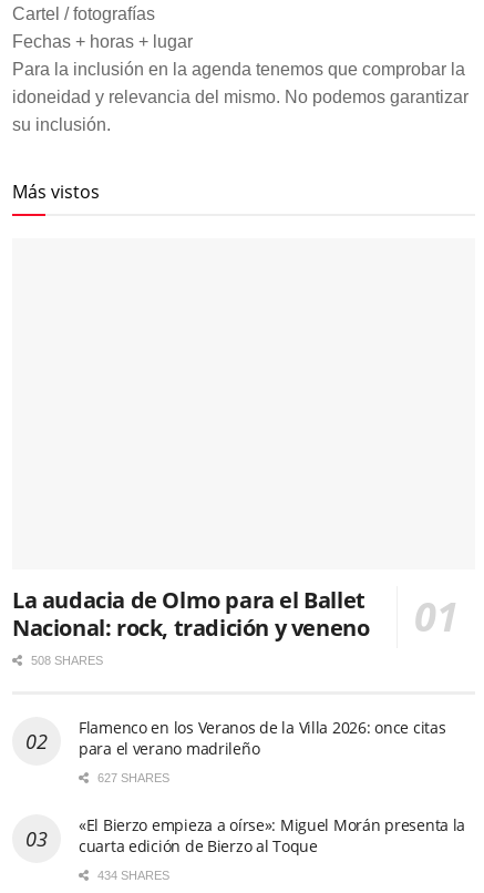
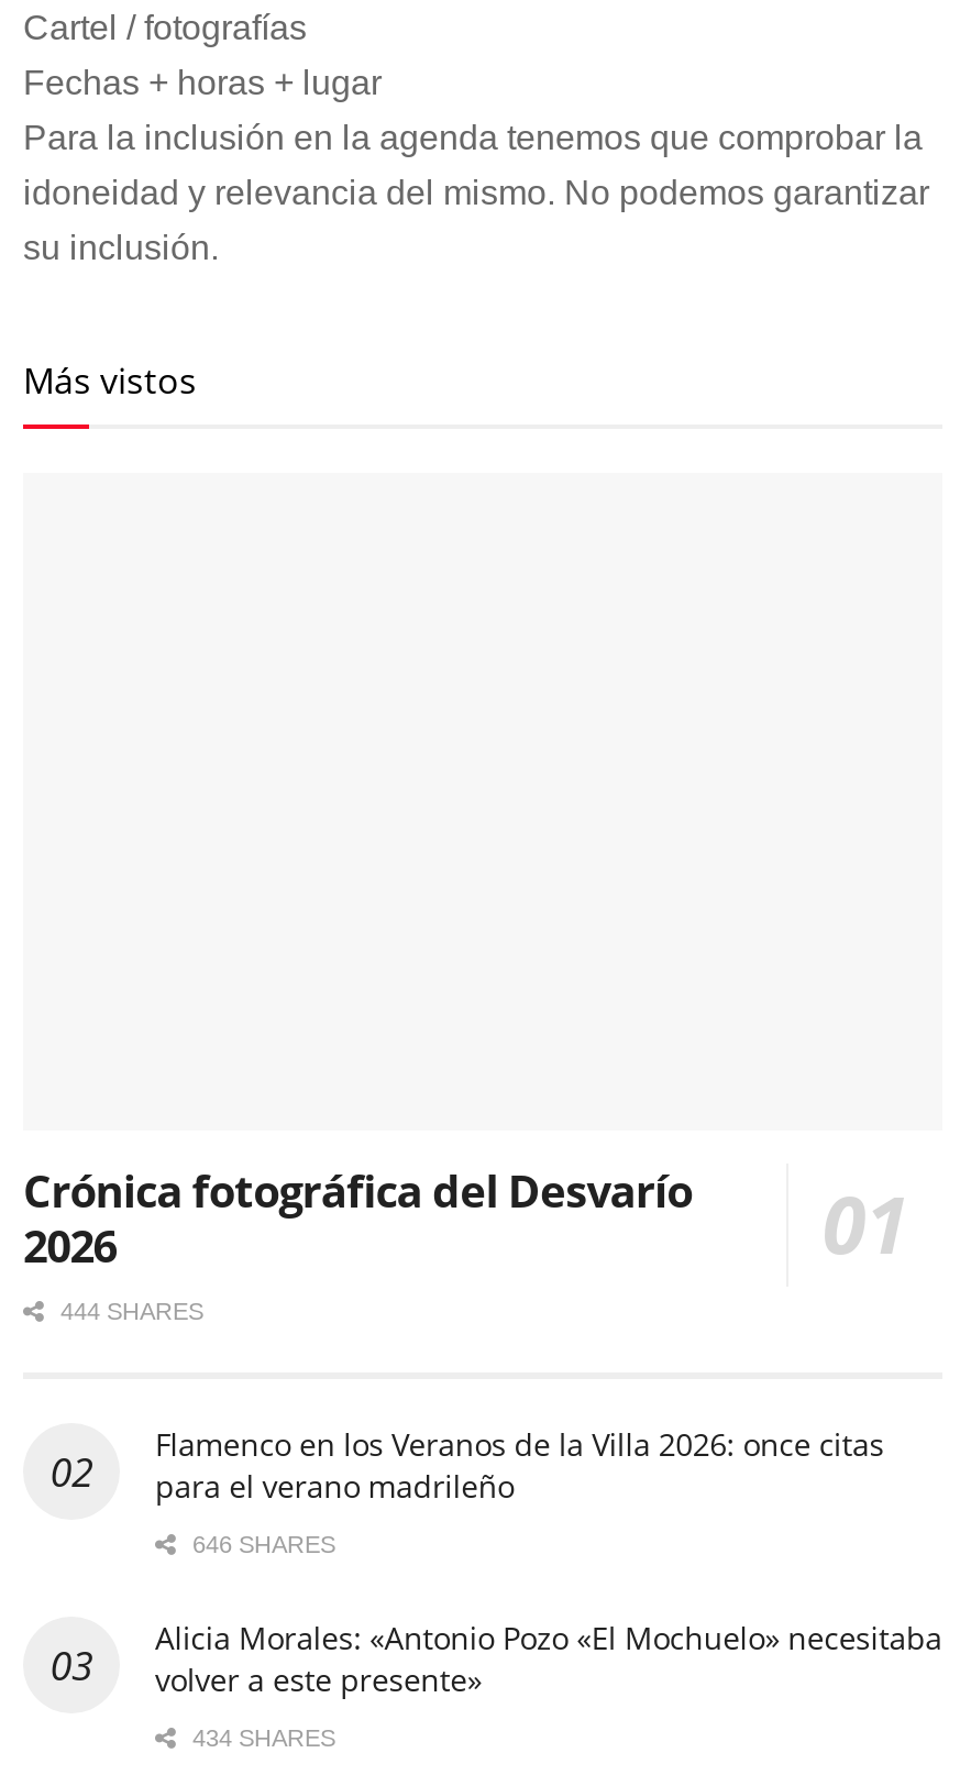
[12,585,369,667] La audacia de Olmo para el Ballet | Nacional: rock, tradición y veneno | 508 SHARES -> [23,1161,692,1324] Crónica fotográfica del Desvarío | 2026 | 444 SHARES
[94,771,169,784] 627 SHARES -> [186,1531,335,1557] 646 SHARES
[79,814,465,856] «El Bierzo empieza a oírse»: Miguel Morán presenta la | cuarta edición de Bierzo al Toque -> [155,1616,942,1700] Alicia Morales: «Antonio Pozo «El Mochuelo» necesitaba | volver a este presente»

